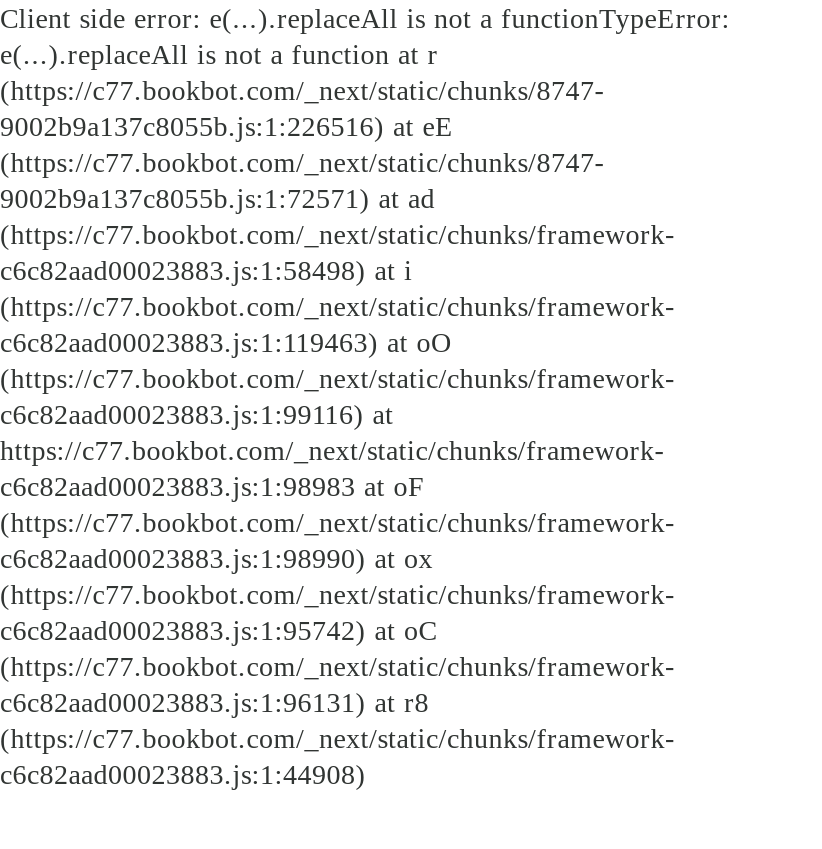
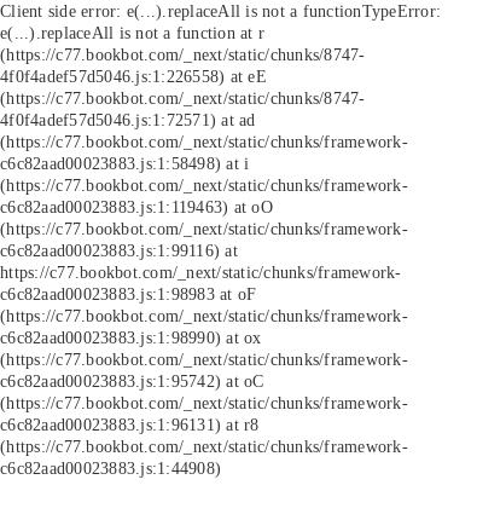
[0,110,454,142] 9002b9a137c8055b.js:1:226516) at eE -> [0,67,267,86] 4f0f4adef57d5046.js:1:226558) at eE
[0,182,435,214] 9002b9a137c8055b.js:1:72571) at ad -> [0,110,255,129] 4f0f4adef57d5046.js:1:72571) at ad

